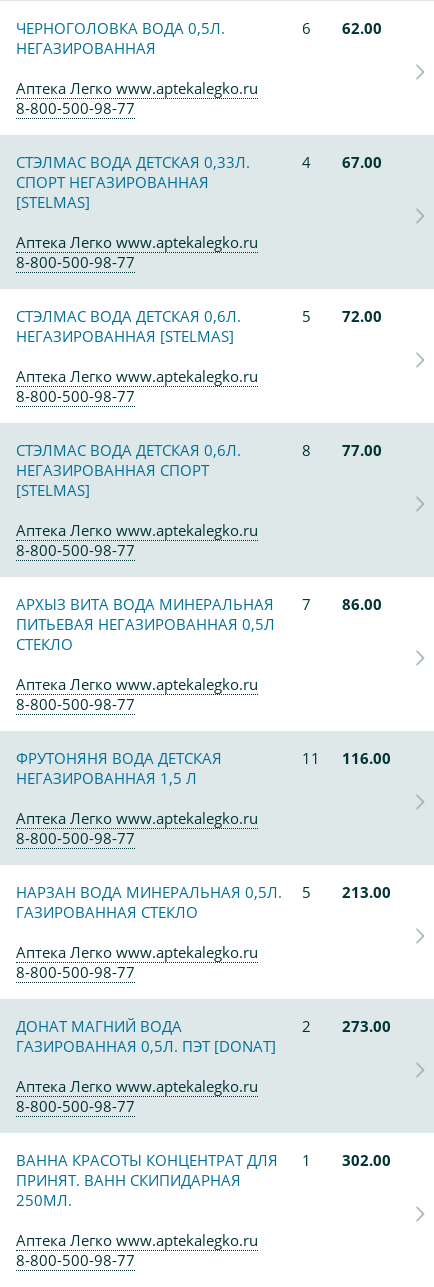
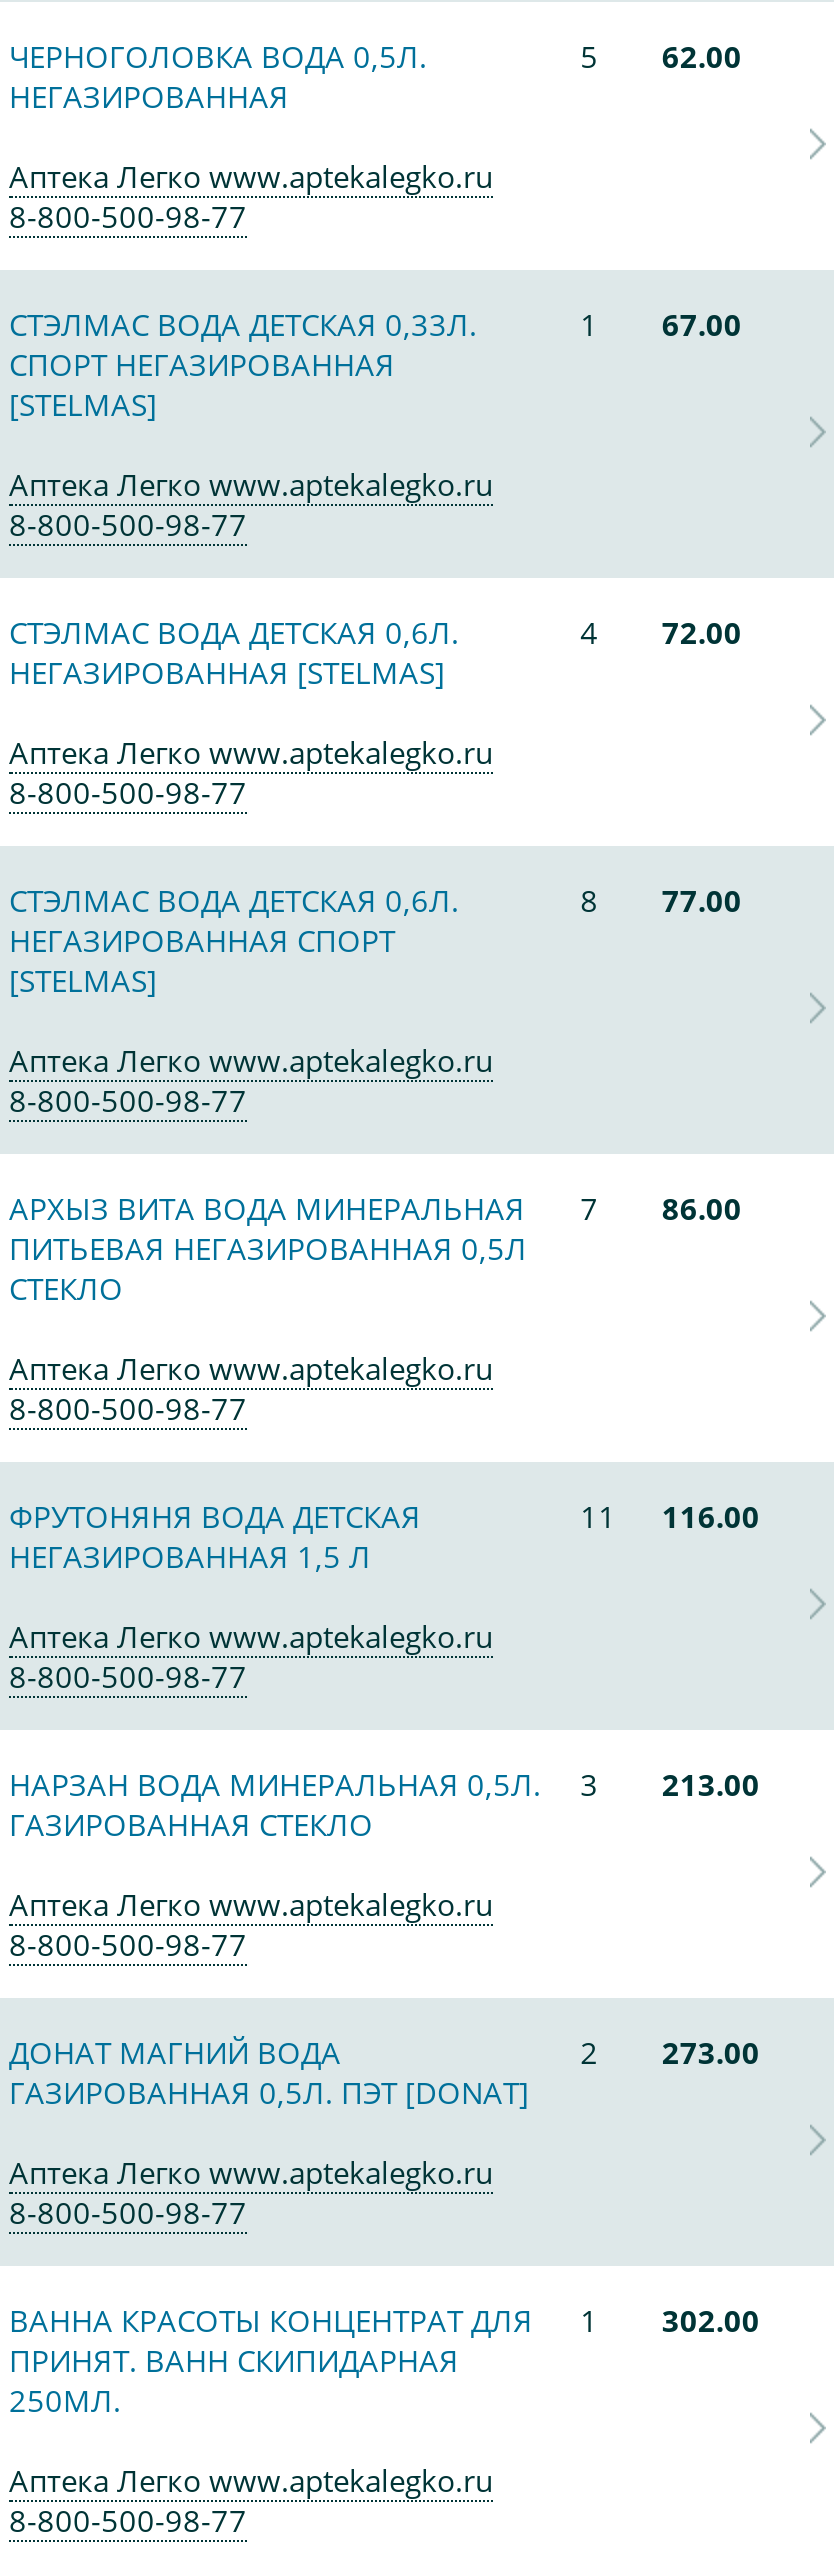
[302,18,382,38] 6 62.00 -> [580,36,742,76] 5 62.00
[302,152,382,172] 4 67.00 -> [580,304,742,344] 1 67.00
[302,306,382,326] 5 72.00 -> [580,612,742,652] 4 72.00
[16,882,391,902] НАРЗАН ВОДА МИНЕРАЛЬНАЯ 0,5Л. 5 213.00 -> [9,1764,760,1804] НАРЗАН ВОДА МИНЕРАЛЬНАЯ 0,5Л. 3 213.00

